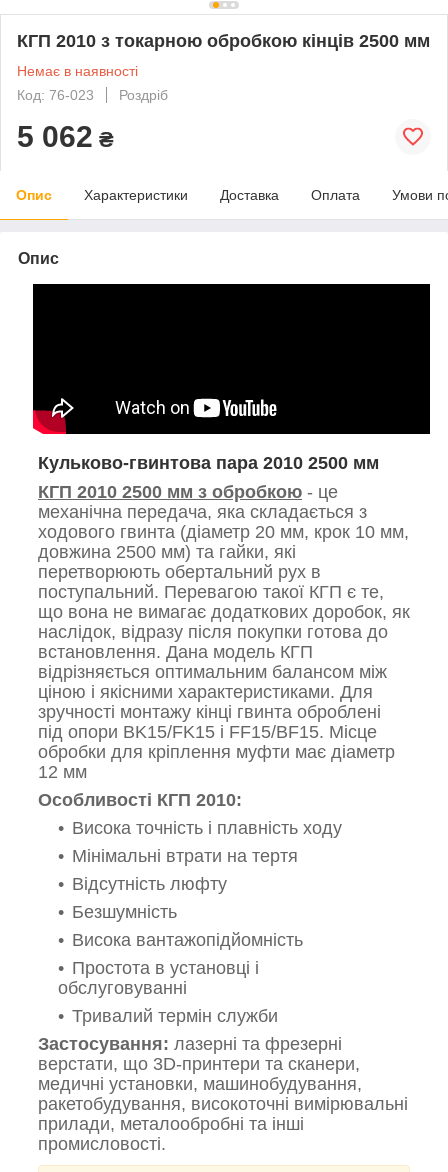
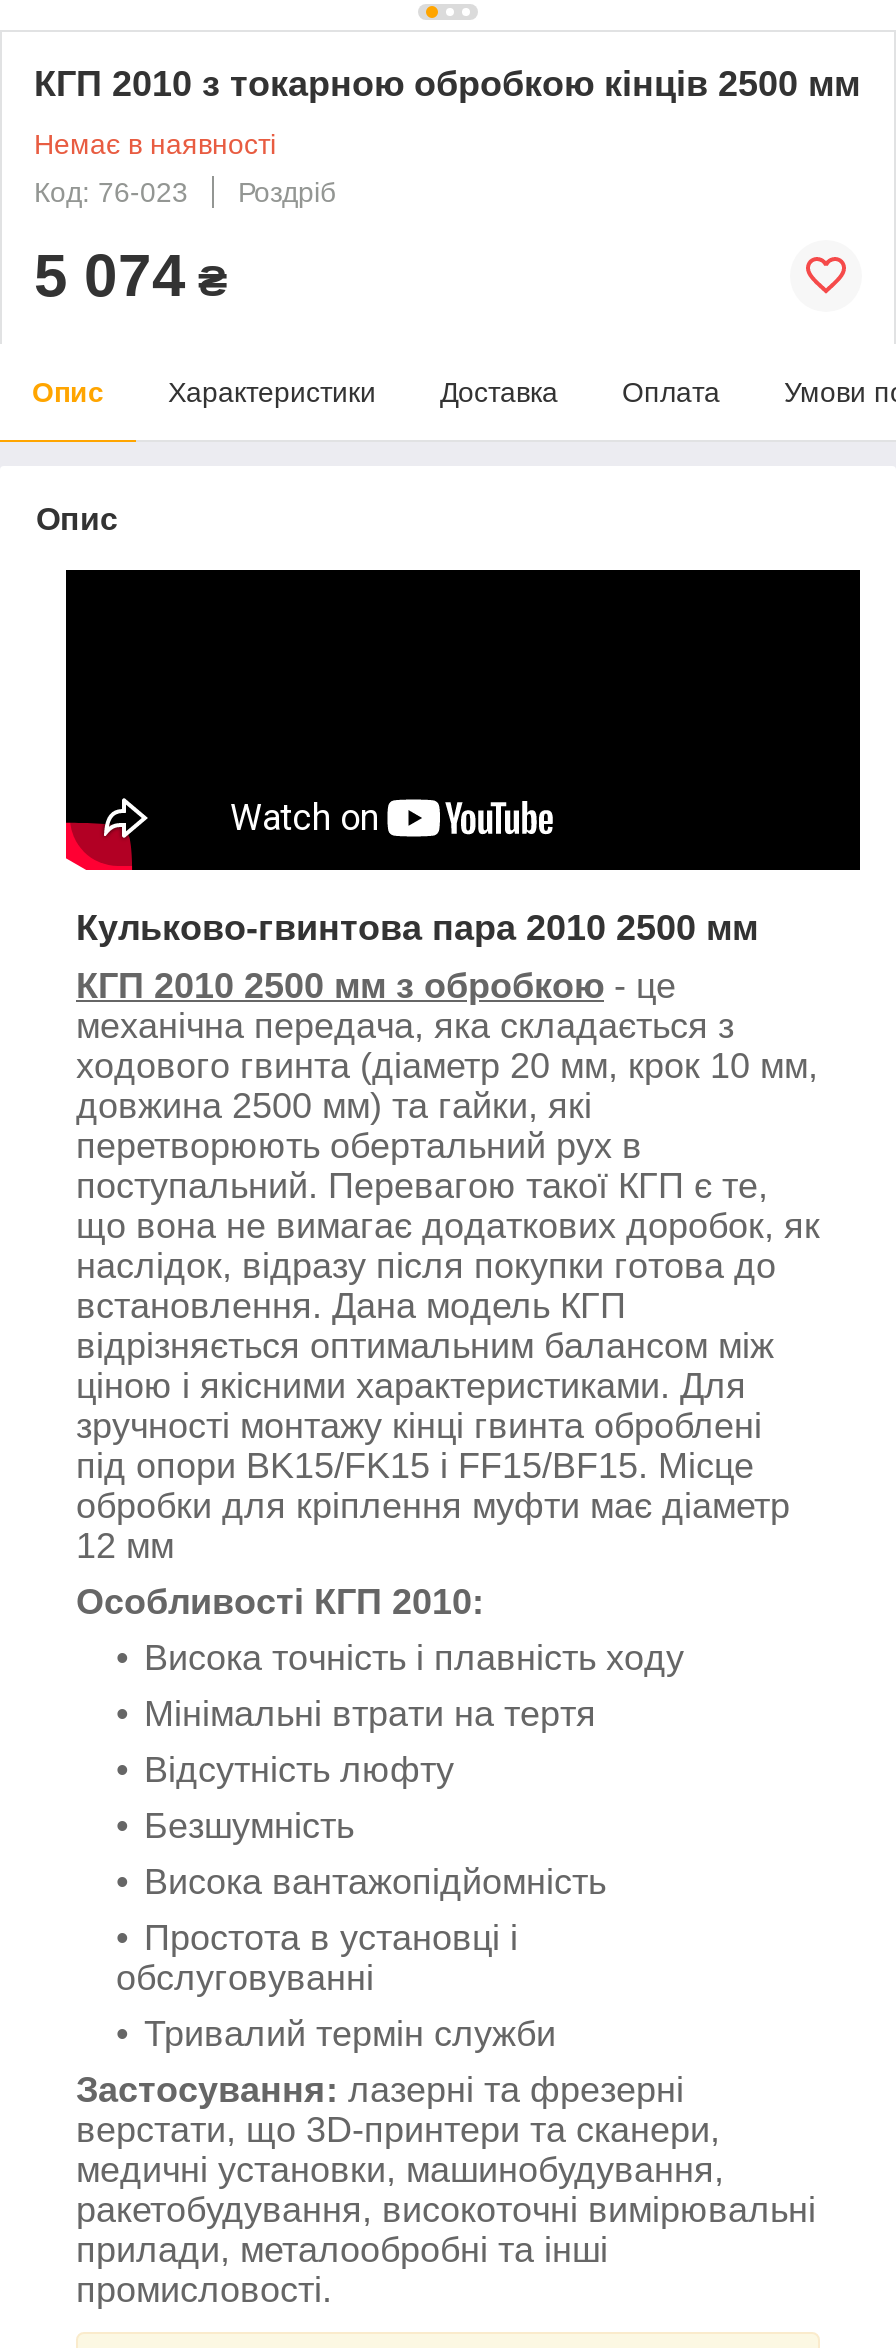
[17,120,114,153] 5 062 ₴ -> [34,242,228,308] 5 074 ₴

